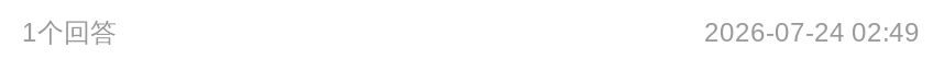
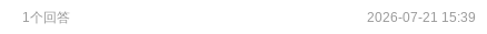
[704,17,920,48] 2026-07-24 02:49 -> [367,10,476,25] 2026-07-21 15:39

